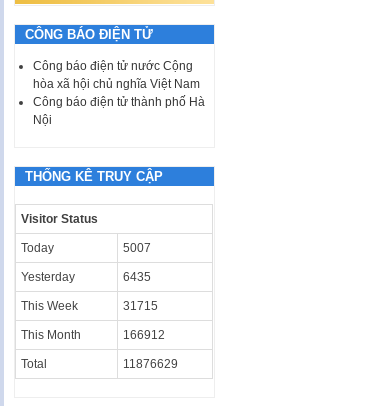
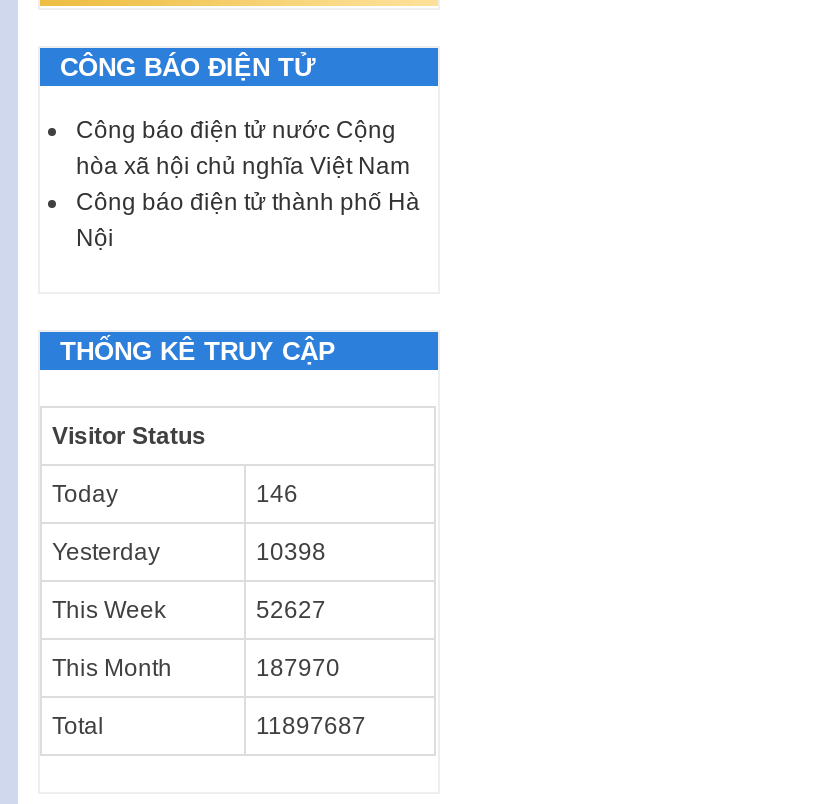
[123,241,151,255] 5007 -> [256,480,298,508] 146
[123,270,151,284] 6435 -> [256,538,326,566] 10398
[123,299,158,313] 31715 -> [256,596,326,624] 52627
[123,328,165,342] 166912 -> [256,654,340,682] 187970
[123,357,178,371] 11876629 -> [256,712,366,740] 11897687

